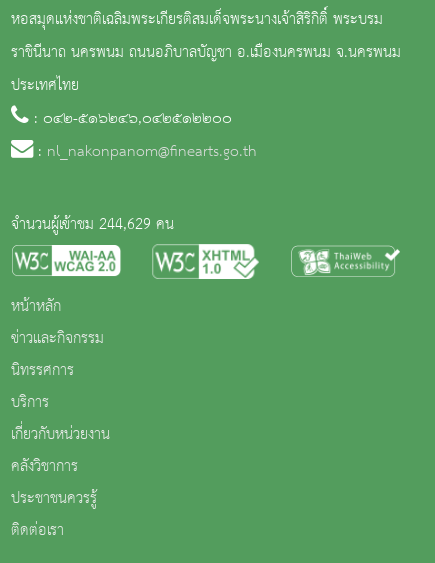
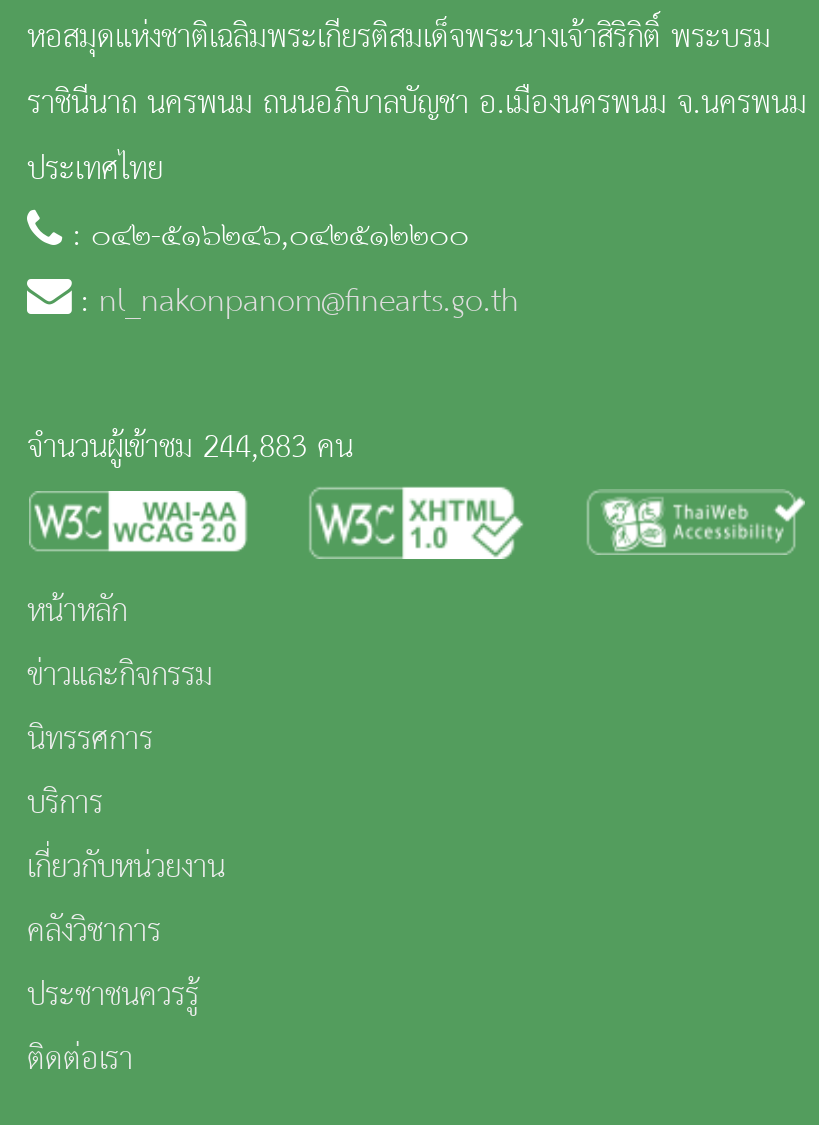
[11,210,174,240] จำนวนผู้เข้าชม 244,629 คน -> [27,420,353,480] จำนวนผู้เข้าชม 244,883 คน

